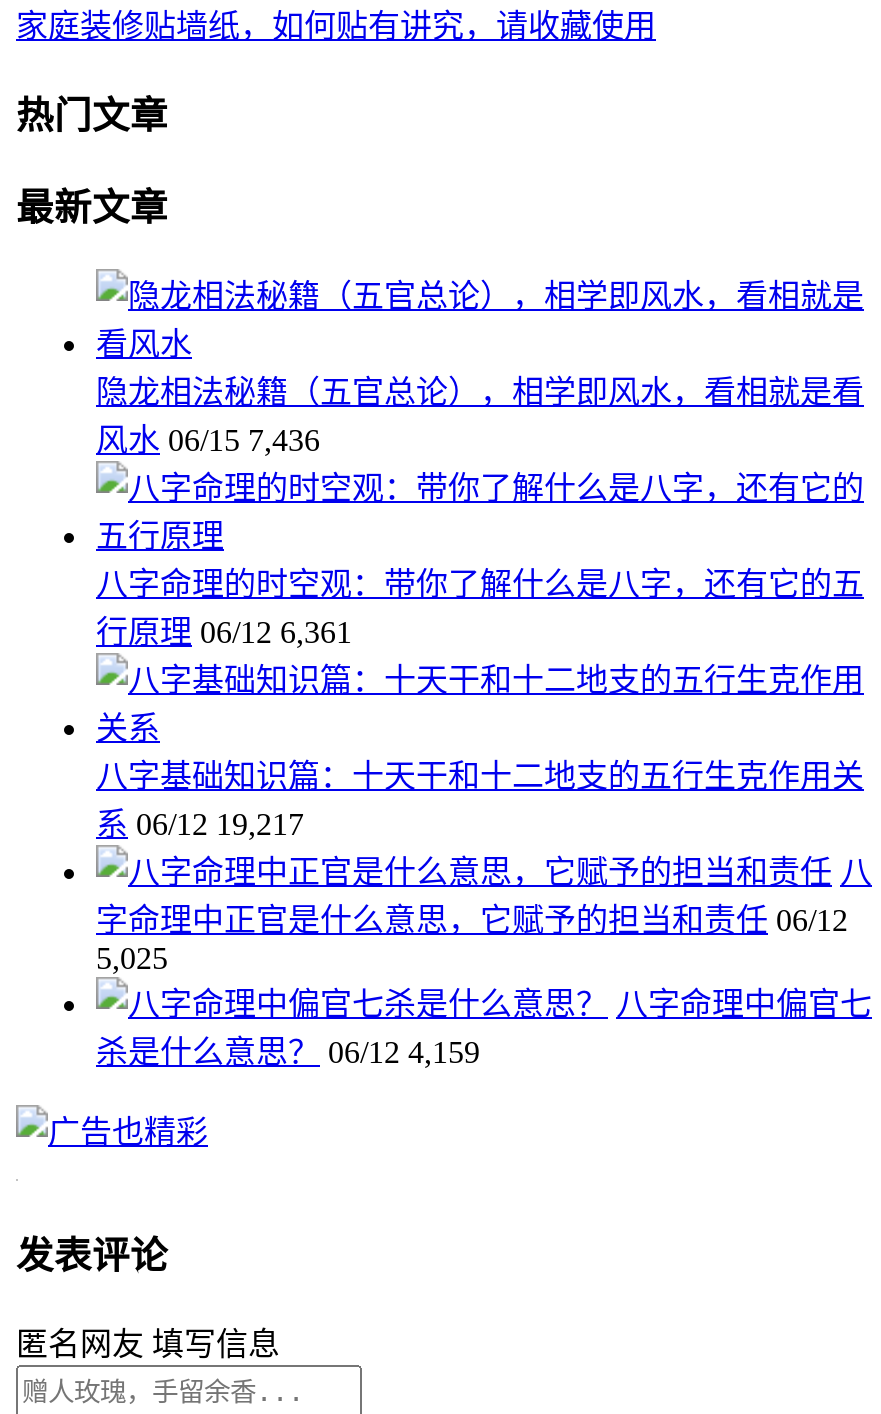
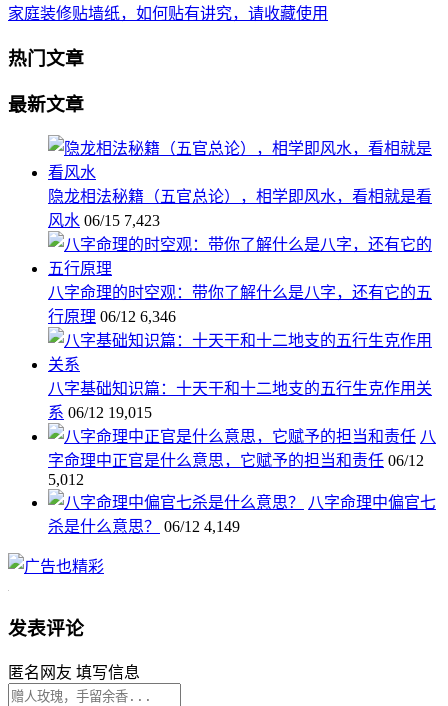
[96,422,320,456] 风水 06/15 7,436 -> [48,212,160,229] 风水 06/15 7,423
[96,614,352,648] 行原理 06/12 6,361 -> [48,308,176,325] 行原理 06/12 6,346
[96,806,304,840] 系 06/12 19,217 -> [48,404,152,421] 系 06/12 19,015
[96,940,168,974] 5,025 -> [48,471,84,488] 5,012
[96,1034,480,1068] 杀是什么意思？ 06/12 4,159 -> [48,518,240,535] 杀是什么意思？ 06/12 4,149

